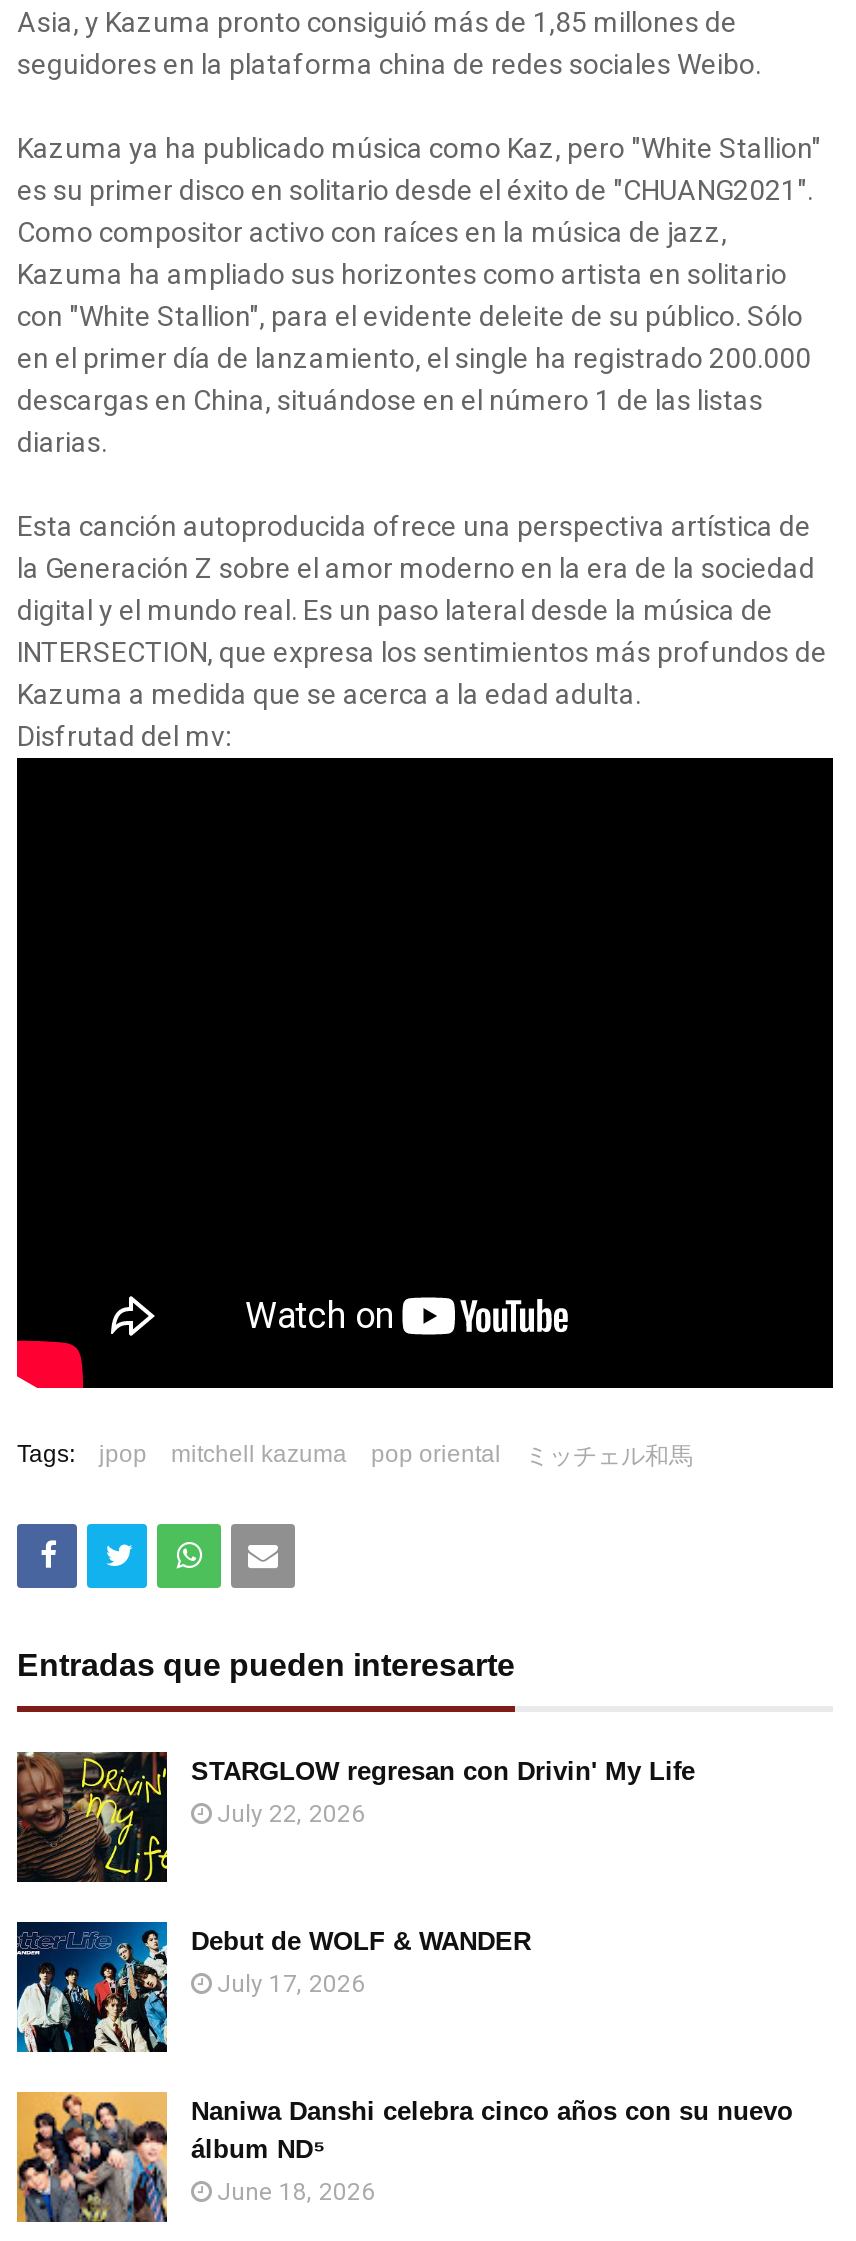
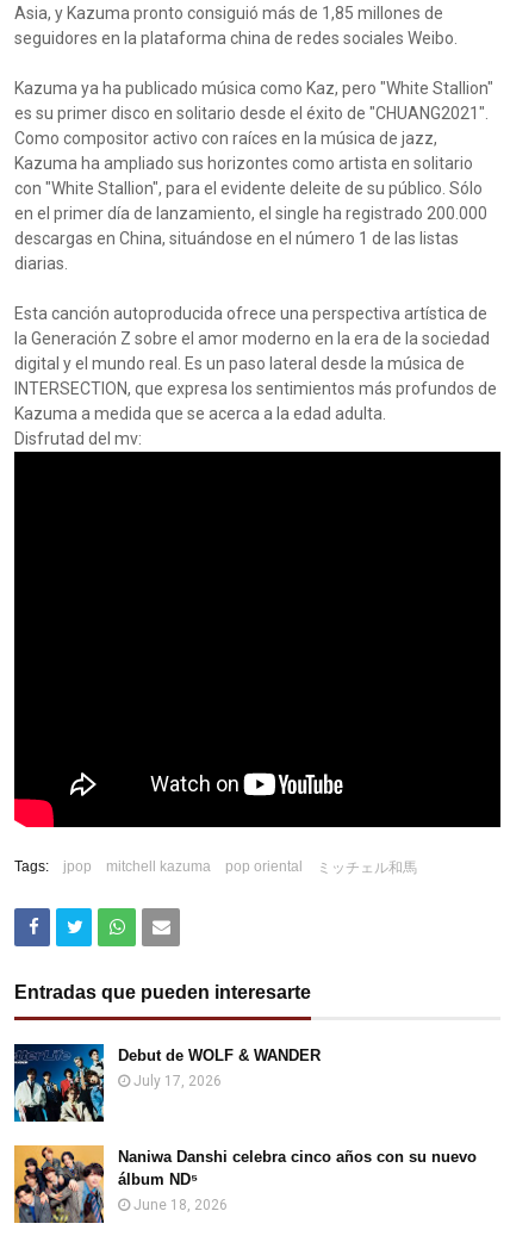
[15,1750,695,1884] [image] | STARGLOW regresan con Drivin' My Life | July 22, 2026 -> none

